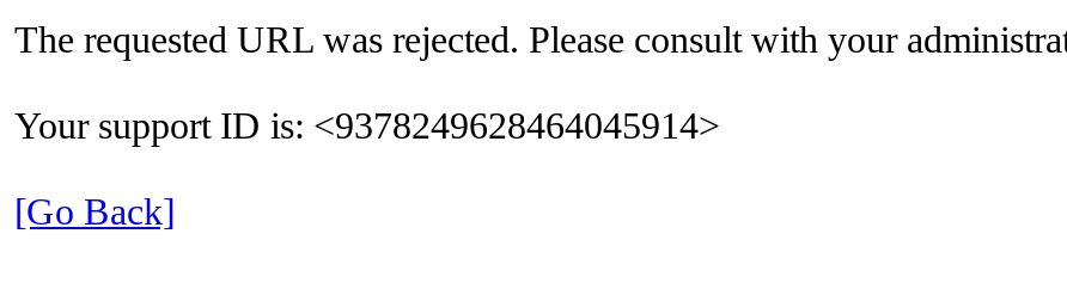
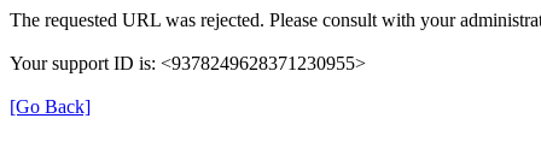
[14,105,720,146] Your support ID is: <9378249628464045914> -> [10,53,366,73] Your support ID is: <9378249628371230955>

